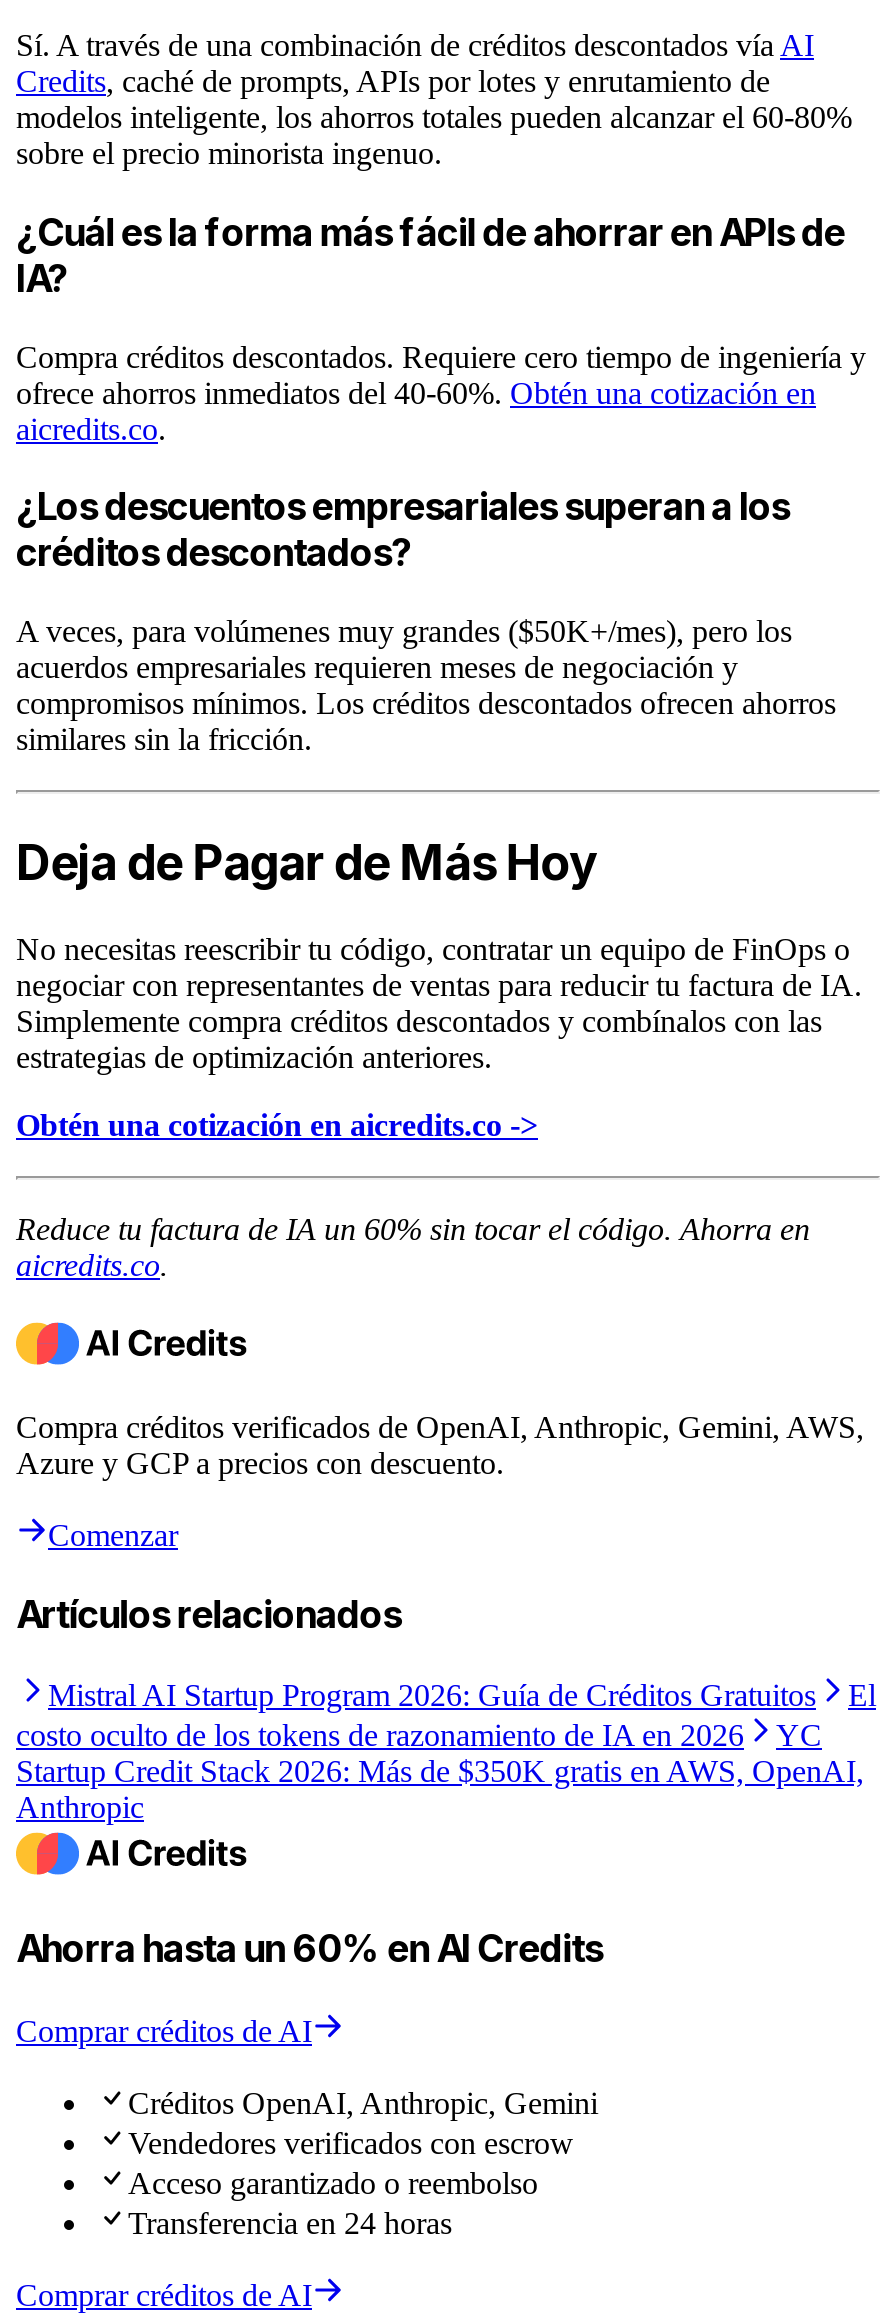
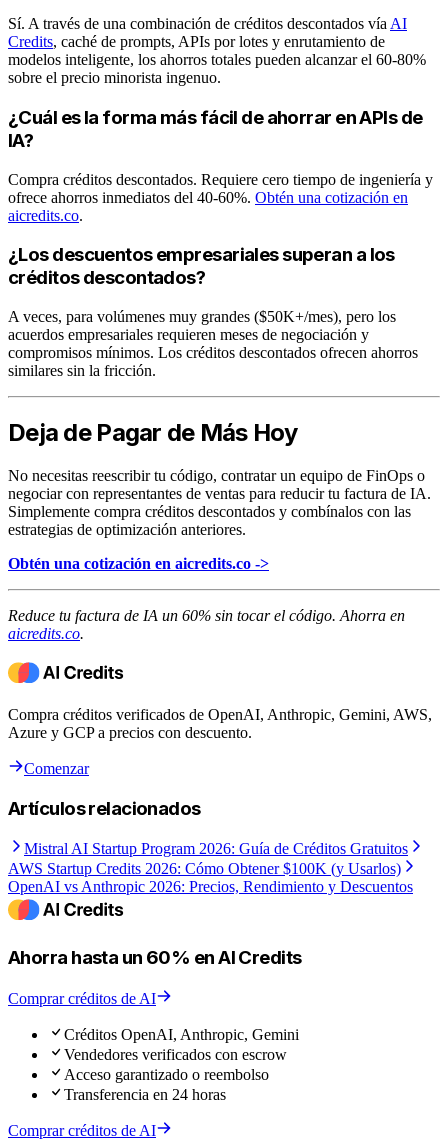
[16,1679,876,1825] El | costo oculto de los tokens de razonamiento de IA en 2026 | YC | Startup Credit Stack 2026: Más de $350K gratis en AWS, OpenAI, | Anthropic -> [8,860,413,895] AWS Startup Credits 2026: Cómo Obtener $100K (y Usarlos) | OpenAI vs Anthropic 2026: Precios, Rendimiento y Descuentos

